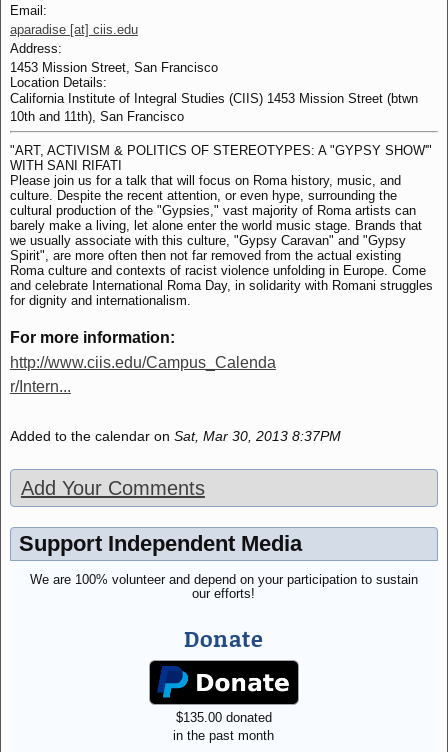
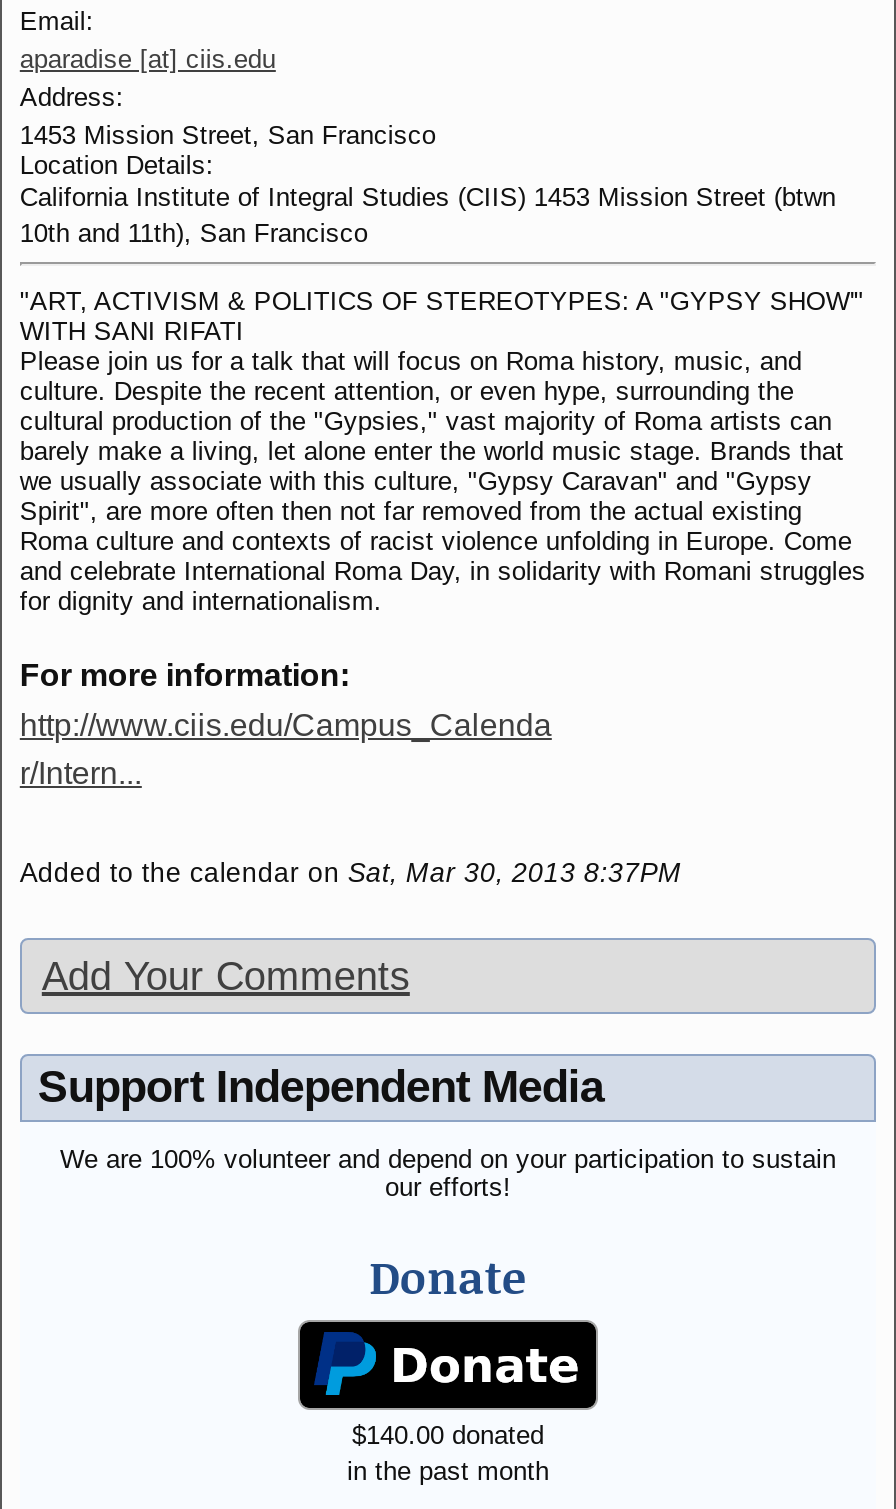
[176,710,272,725] $135.00 donated -> [352,1419,544,1449] $140.00 donated

